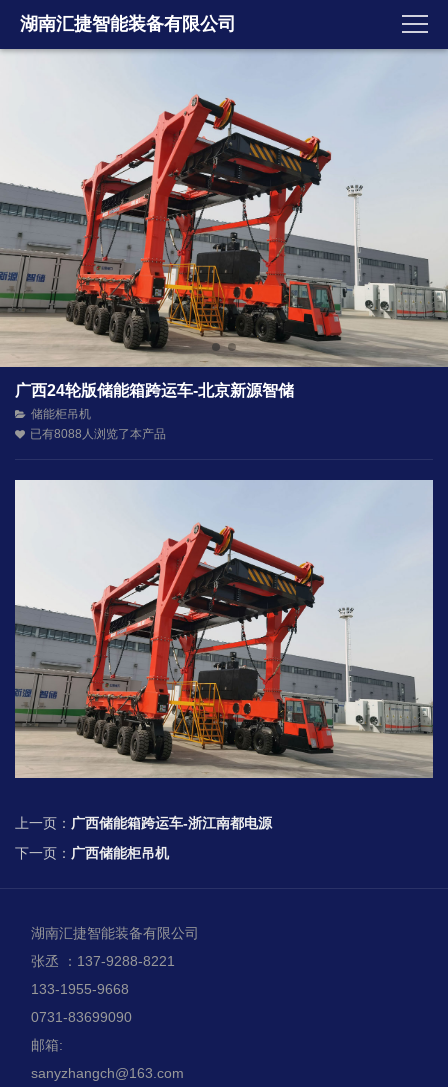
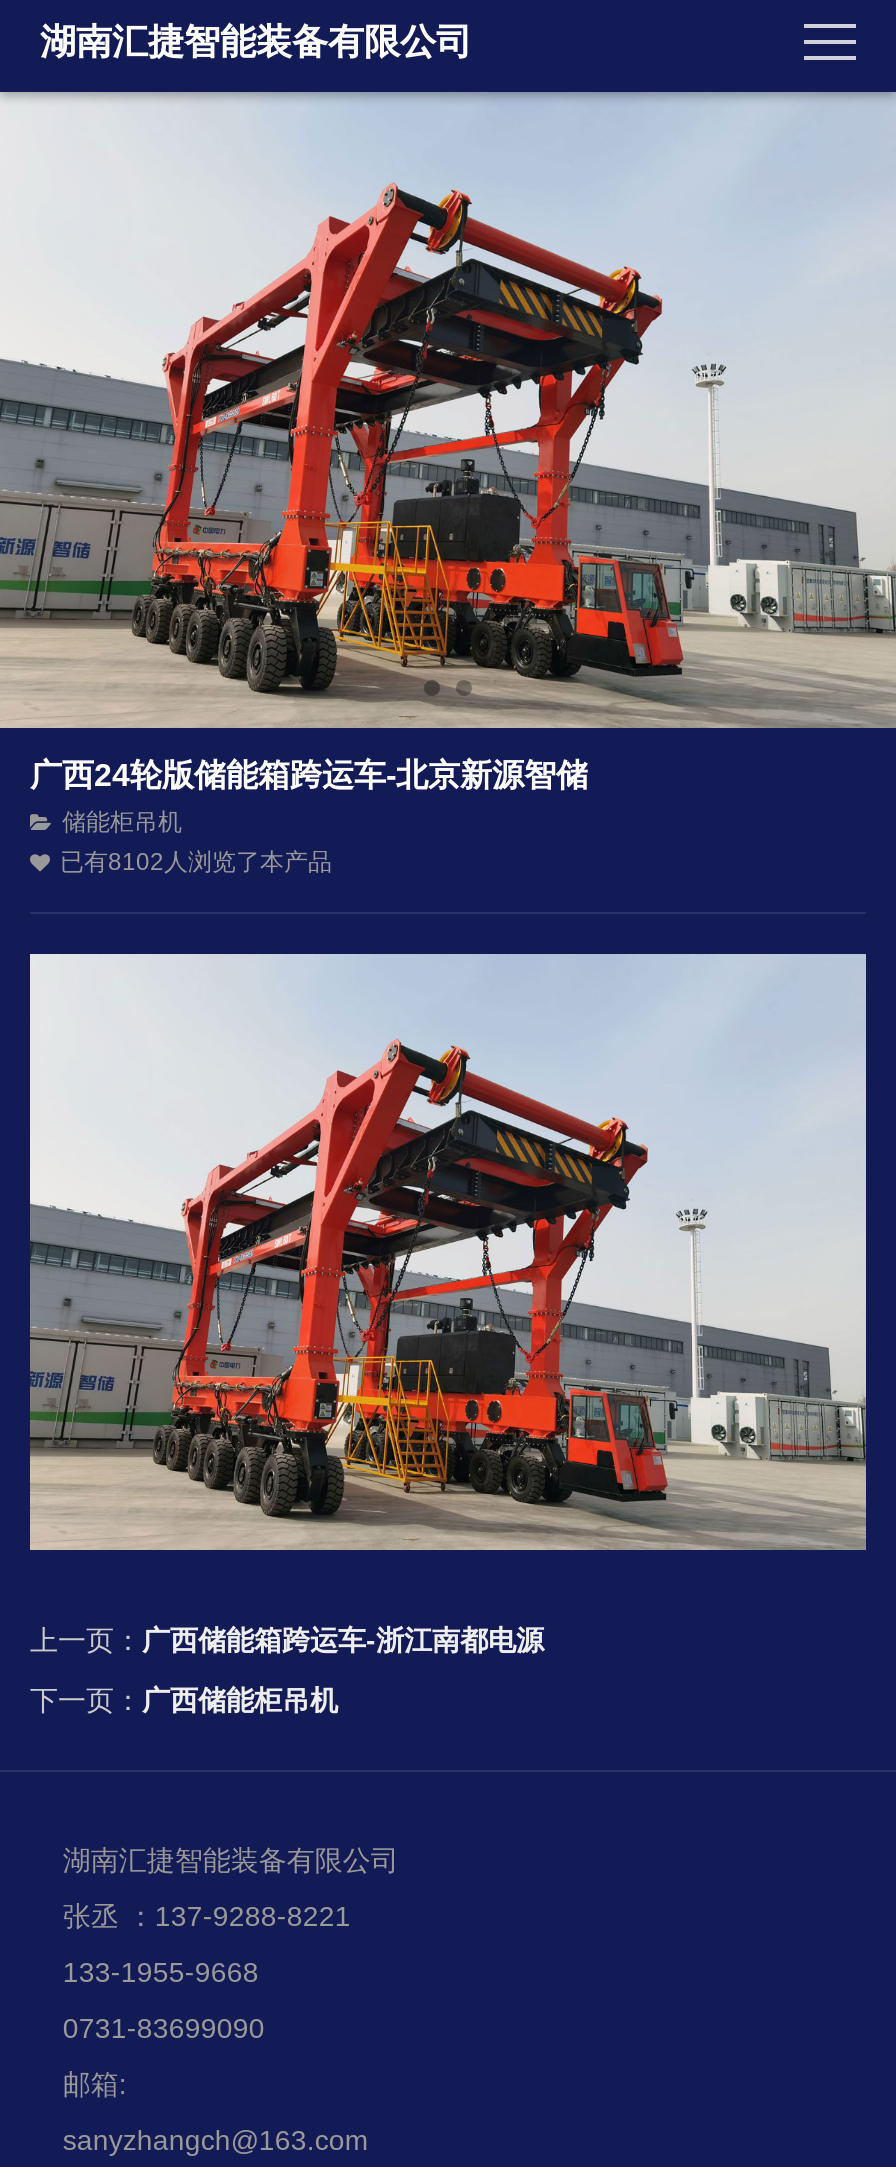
[30,427,166,441] 已有8088人浏览了本产品 -> [60,849,332,877] 已有8102人浏览了本产品

